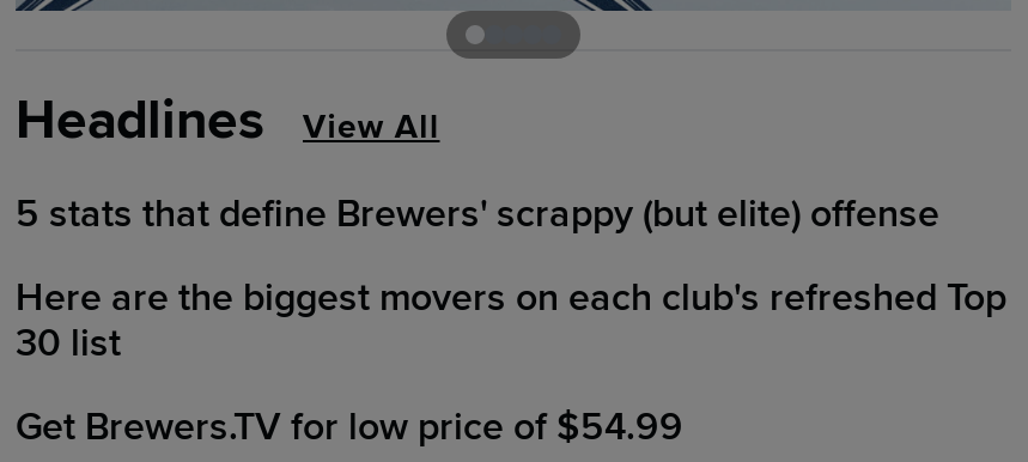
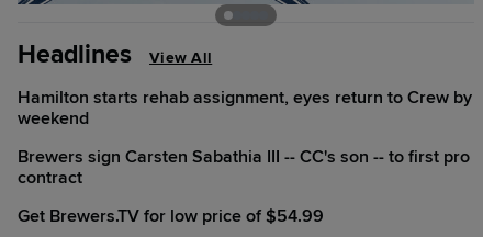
[16,190,939,238] 5 stats that define Brewers' scrappy (but elite) offense -> [18,87,472,130] Hamilton starts rehab assignment, eyes return to Crew by | weekend
[16,274,1006,367] Here are the biggest movers on each club's refreshed Top | 30 list -> [18,146,470,189] Brewers sign Carsten Sabathia III -- CC's son -- to first pro | contract

